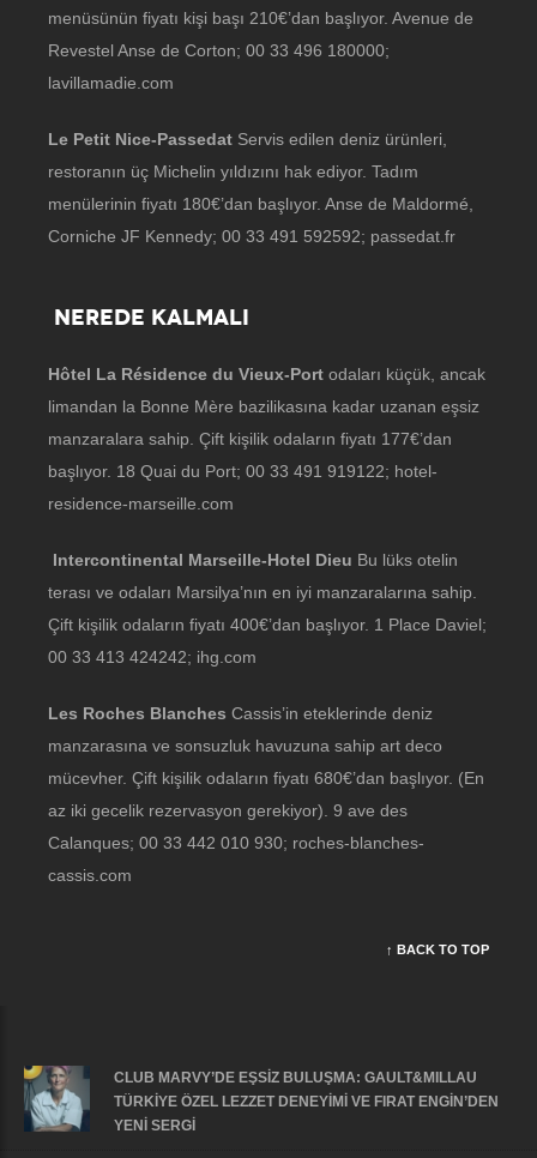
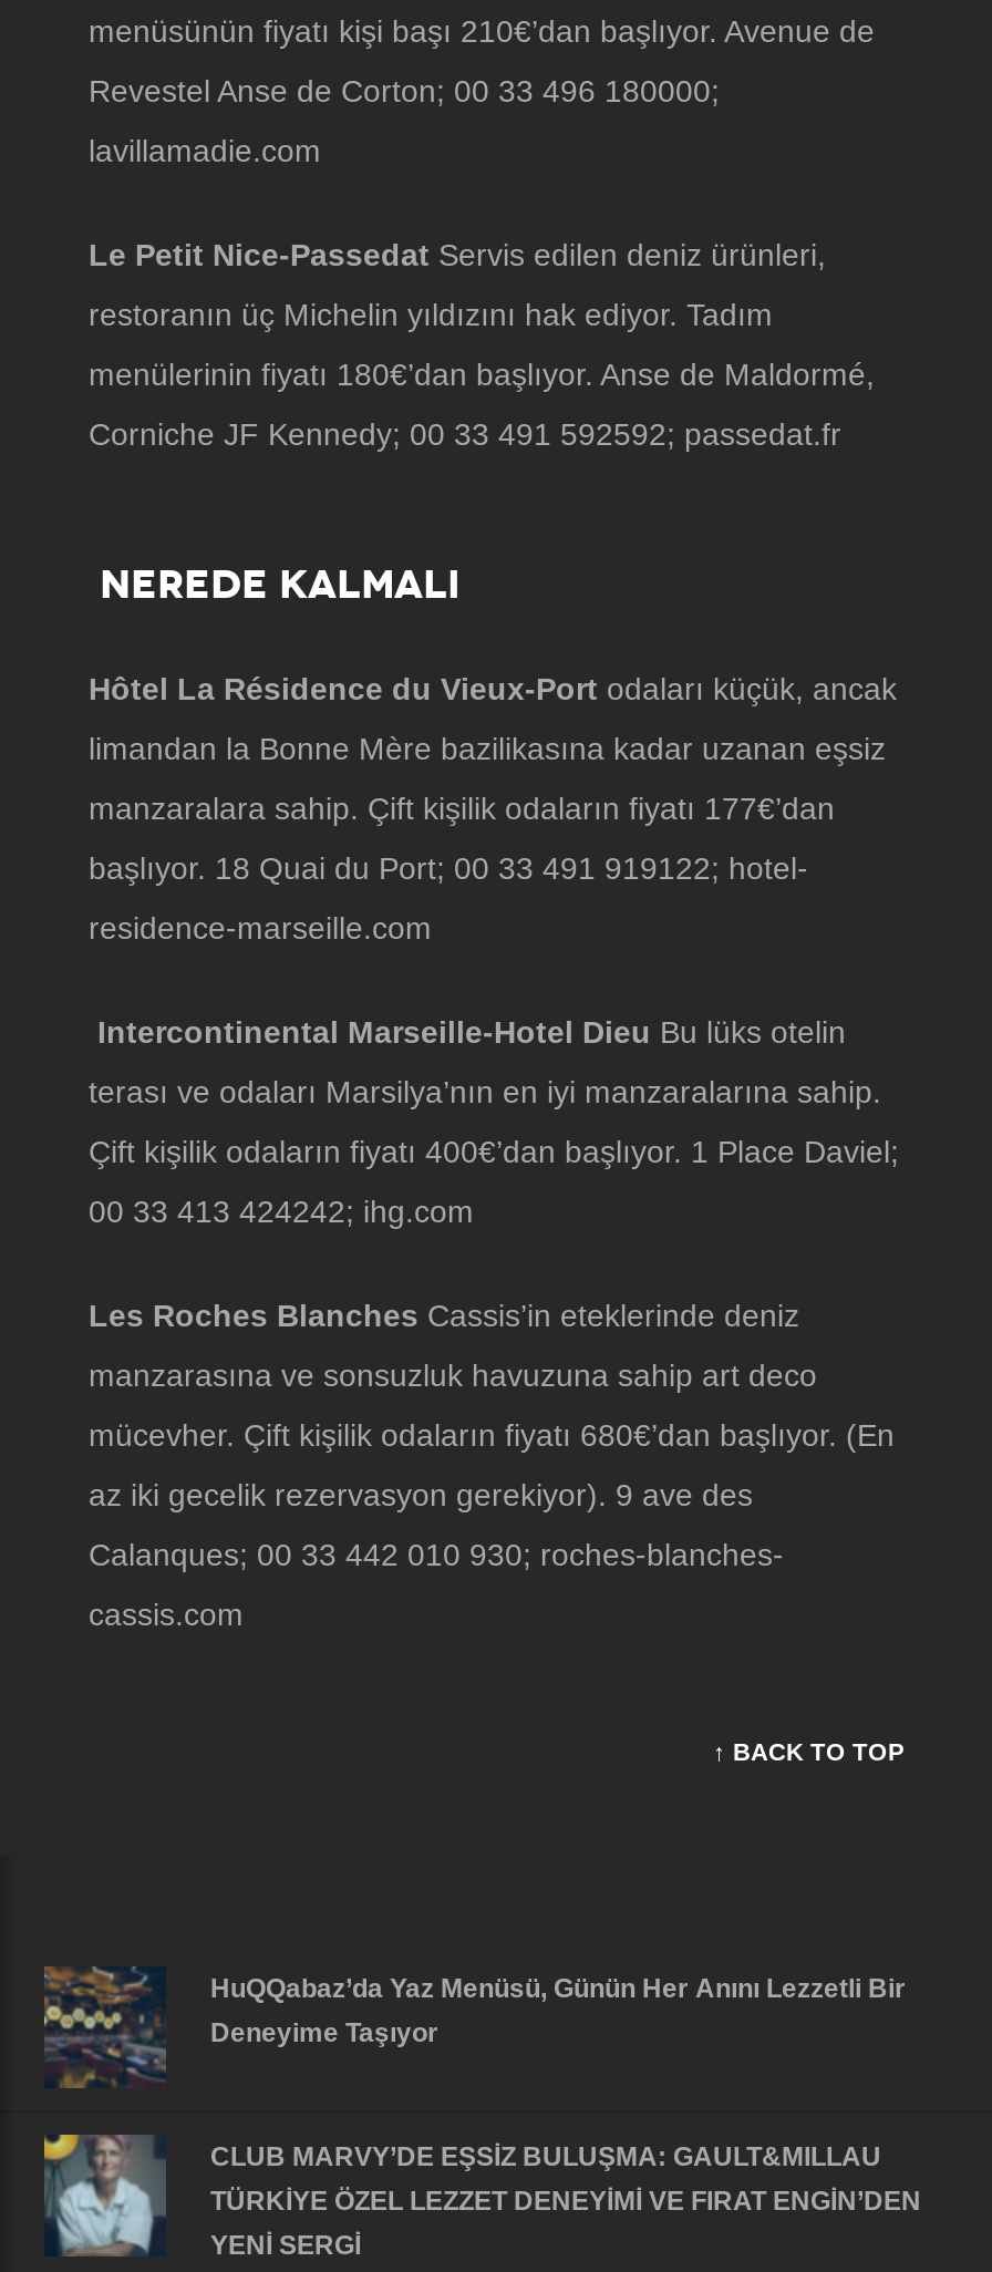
none -> [42,1964,906,2088] [image] | HuQQabaz’da Yaz Menüsü, Günün Her Anını Lezzetli Bir | Deneyime Taşıyor

